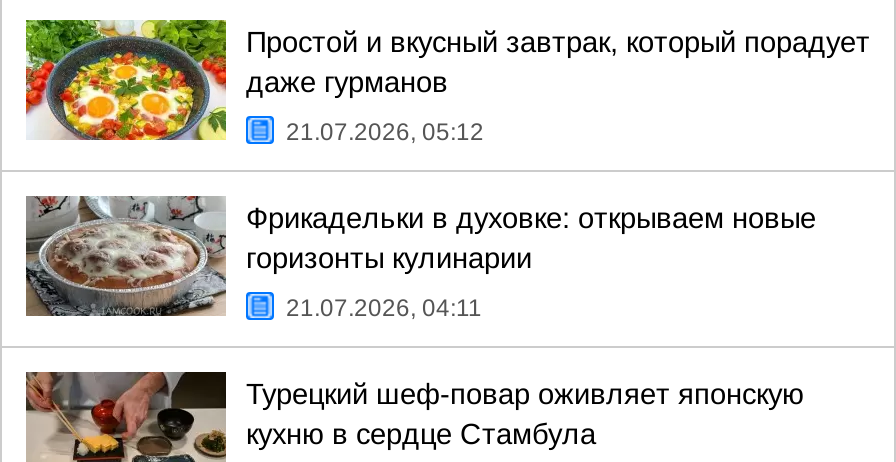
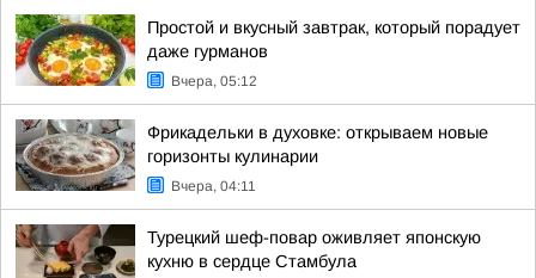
[286,118,484,146] 21.07.2026, 05:12 -> [171,73,257,89] Вчера, 05:12
[286,294,482,322] 21.07.2026, 04:11 -> [171,178,256,194] Вчера, 04:11

